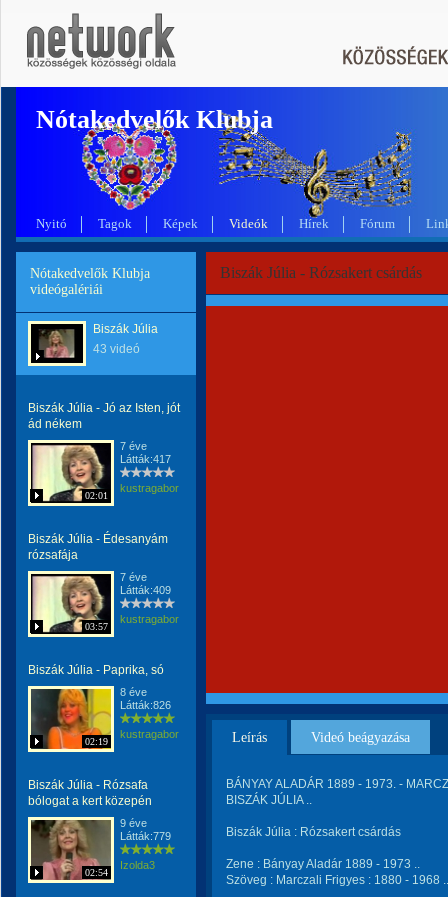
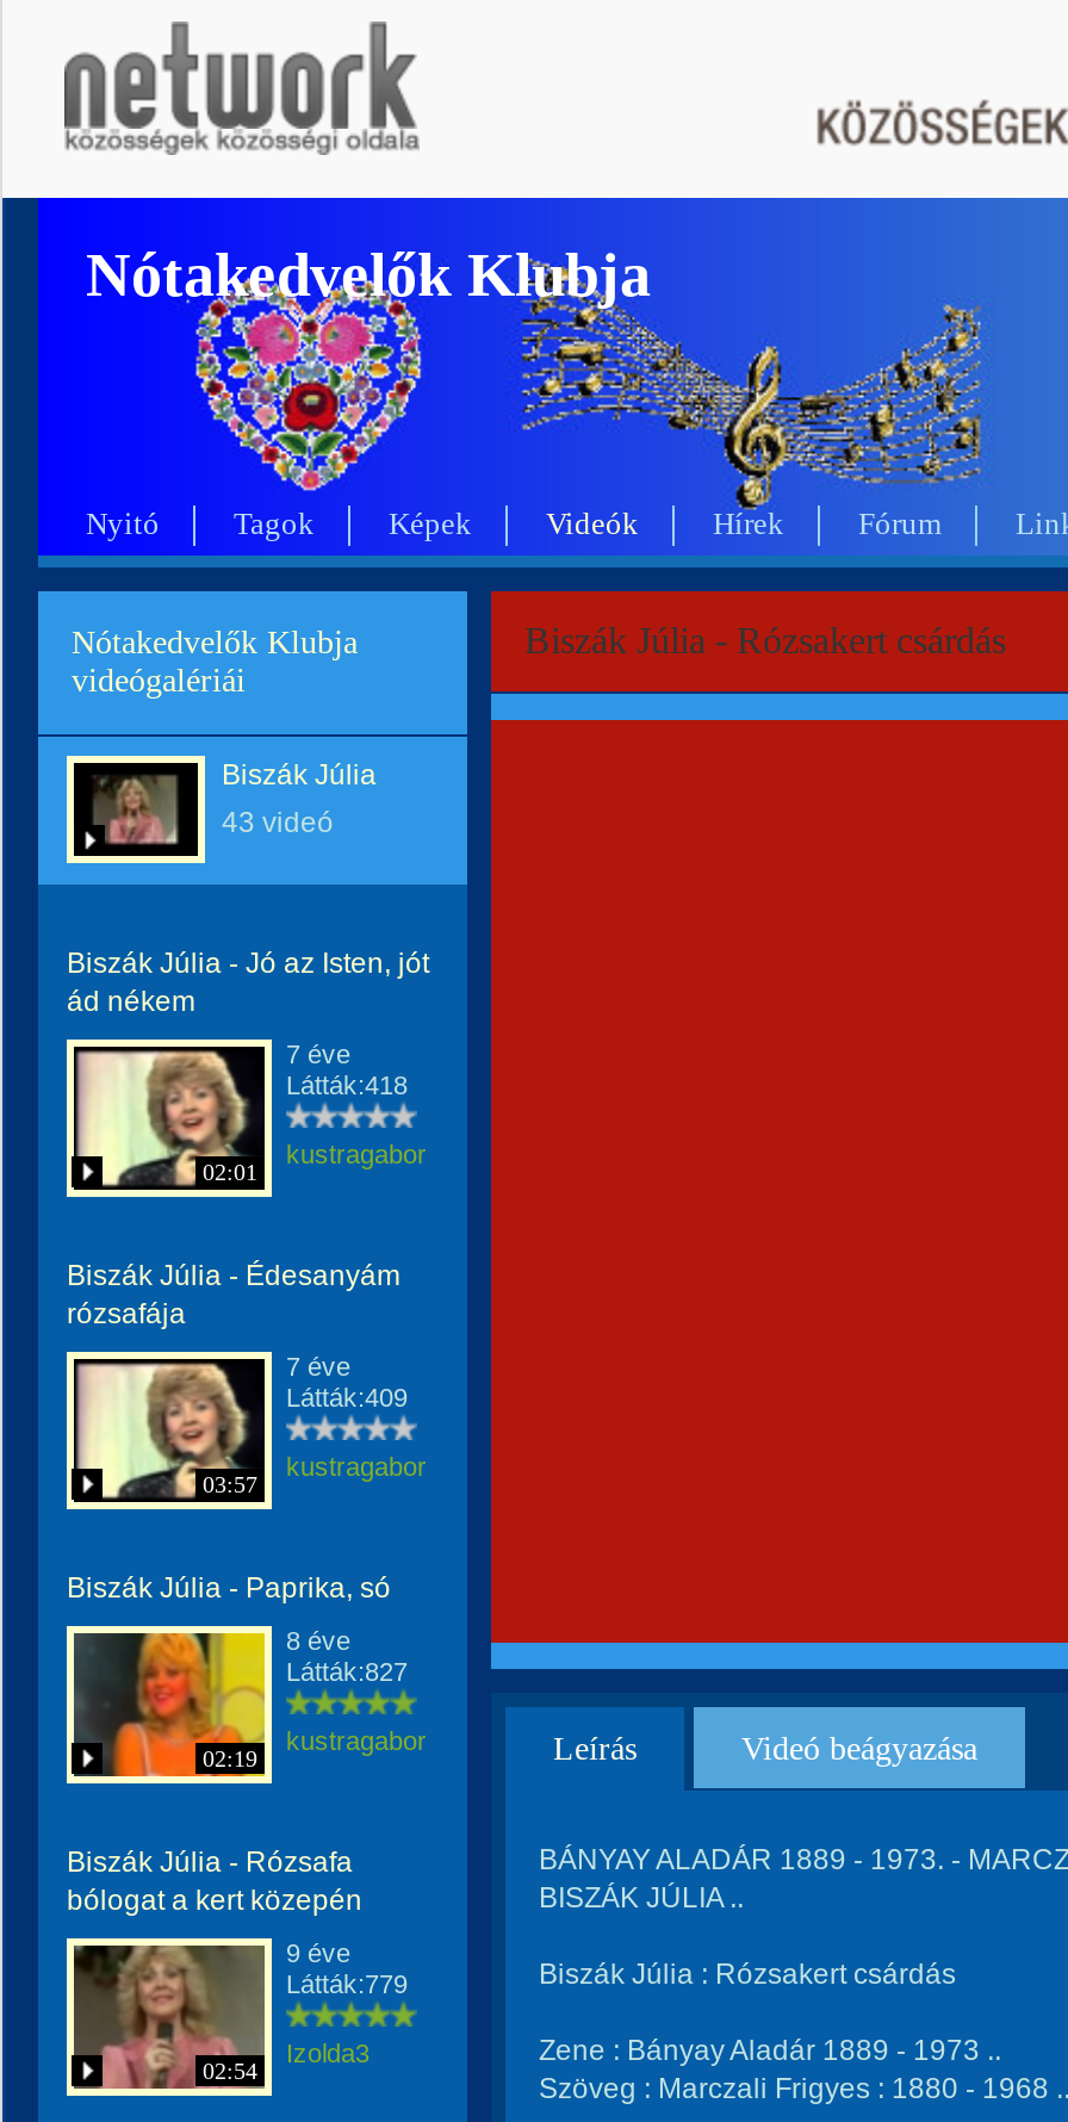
[120,453,171,465] Látták:417 -> [286,1071,408,1099] Látták:418
[120,699,171,711] Látták:826 -> [286,1657,408,1686] Látták:827

